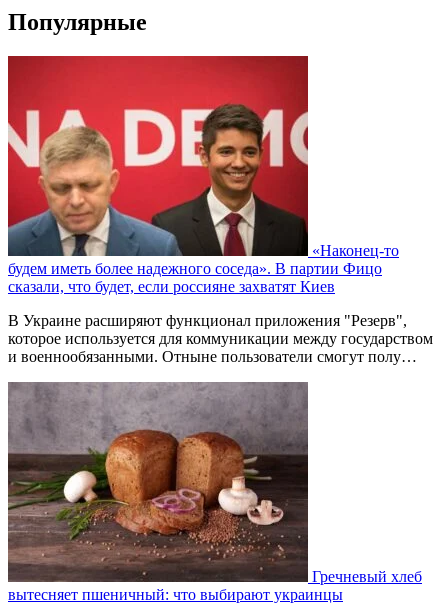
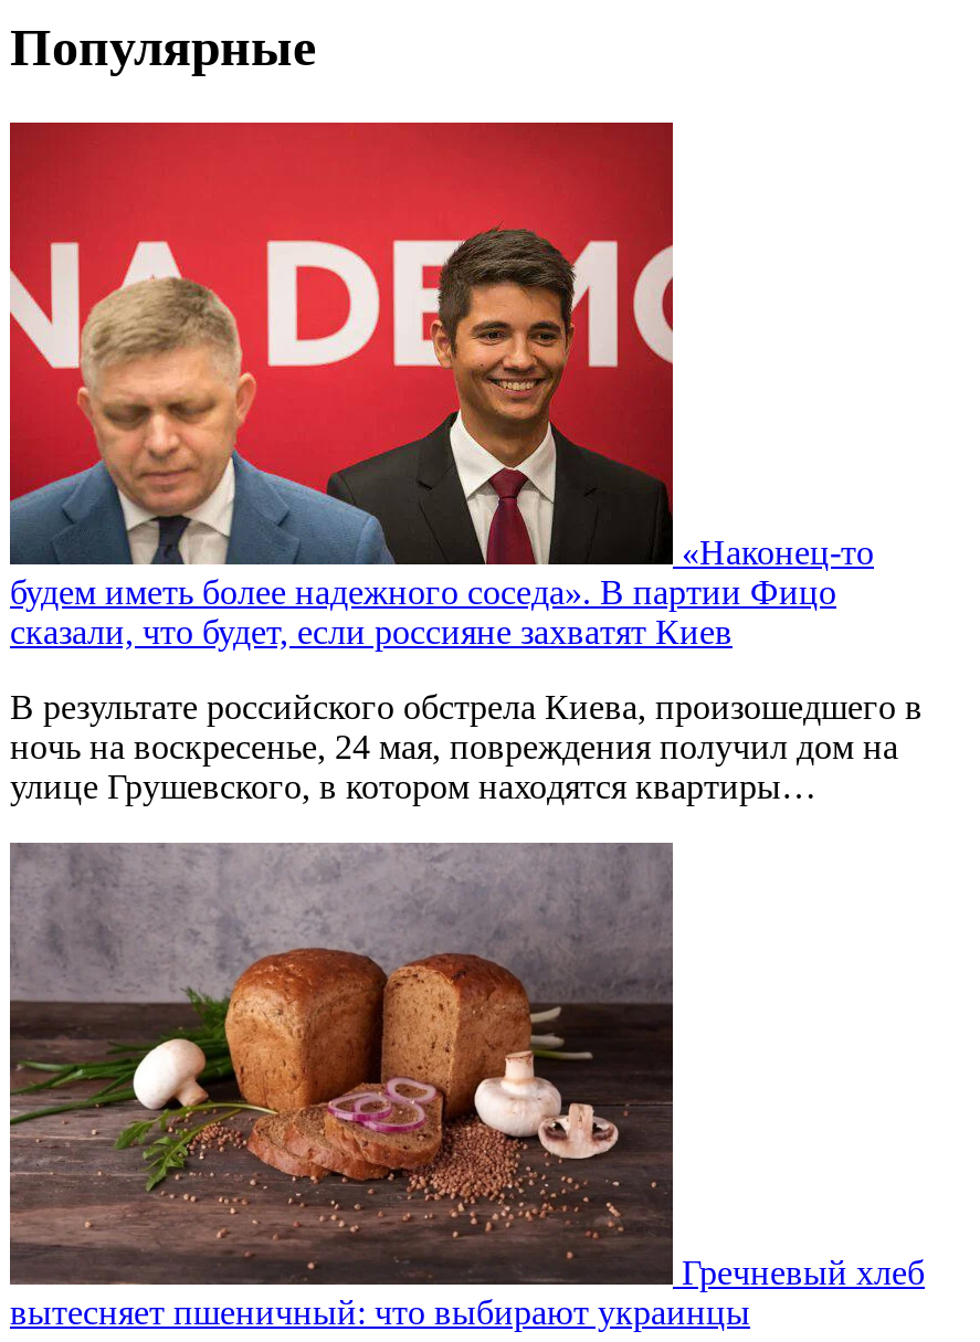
[8,312,433,365] В Украине расширяют функционал приложения "Резерв", | которое используется для коммуникации между государством | и военнообязанными. Отныне пользователи смогут полу… -> [10,689,923,806] В результате российского обстрела Киева, произошедшего в | ночь на воскресенье, 24 мая, повреждения получил дом на | улице Грушевского, в котором находятся квартиры…

